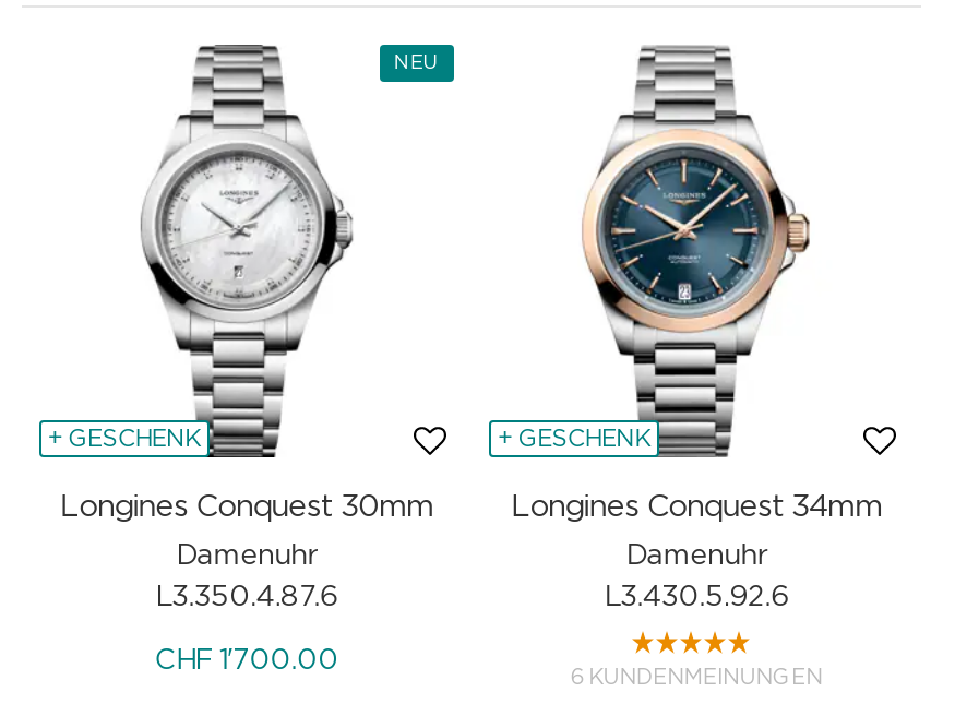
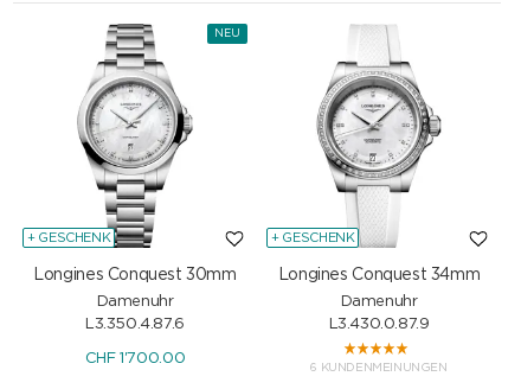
[583,45,810,457] [image] -> [316,25,439,247] [image]
[604,584,789,613] L3.430.5.92.6 -> [329,317,429,332] L3.430.0.87.9

